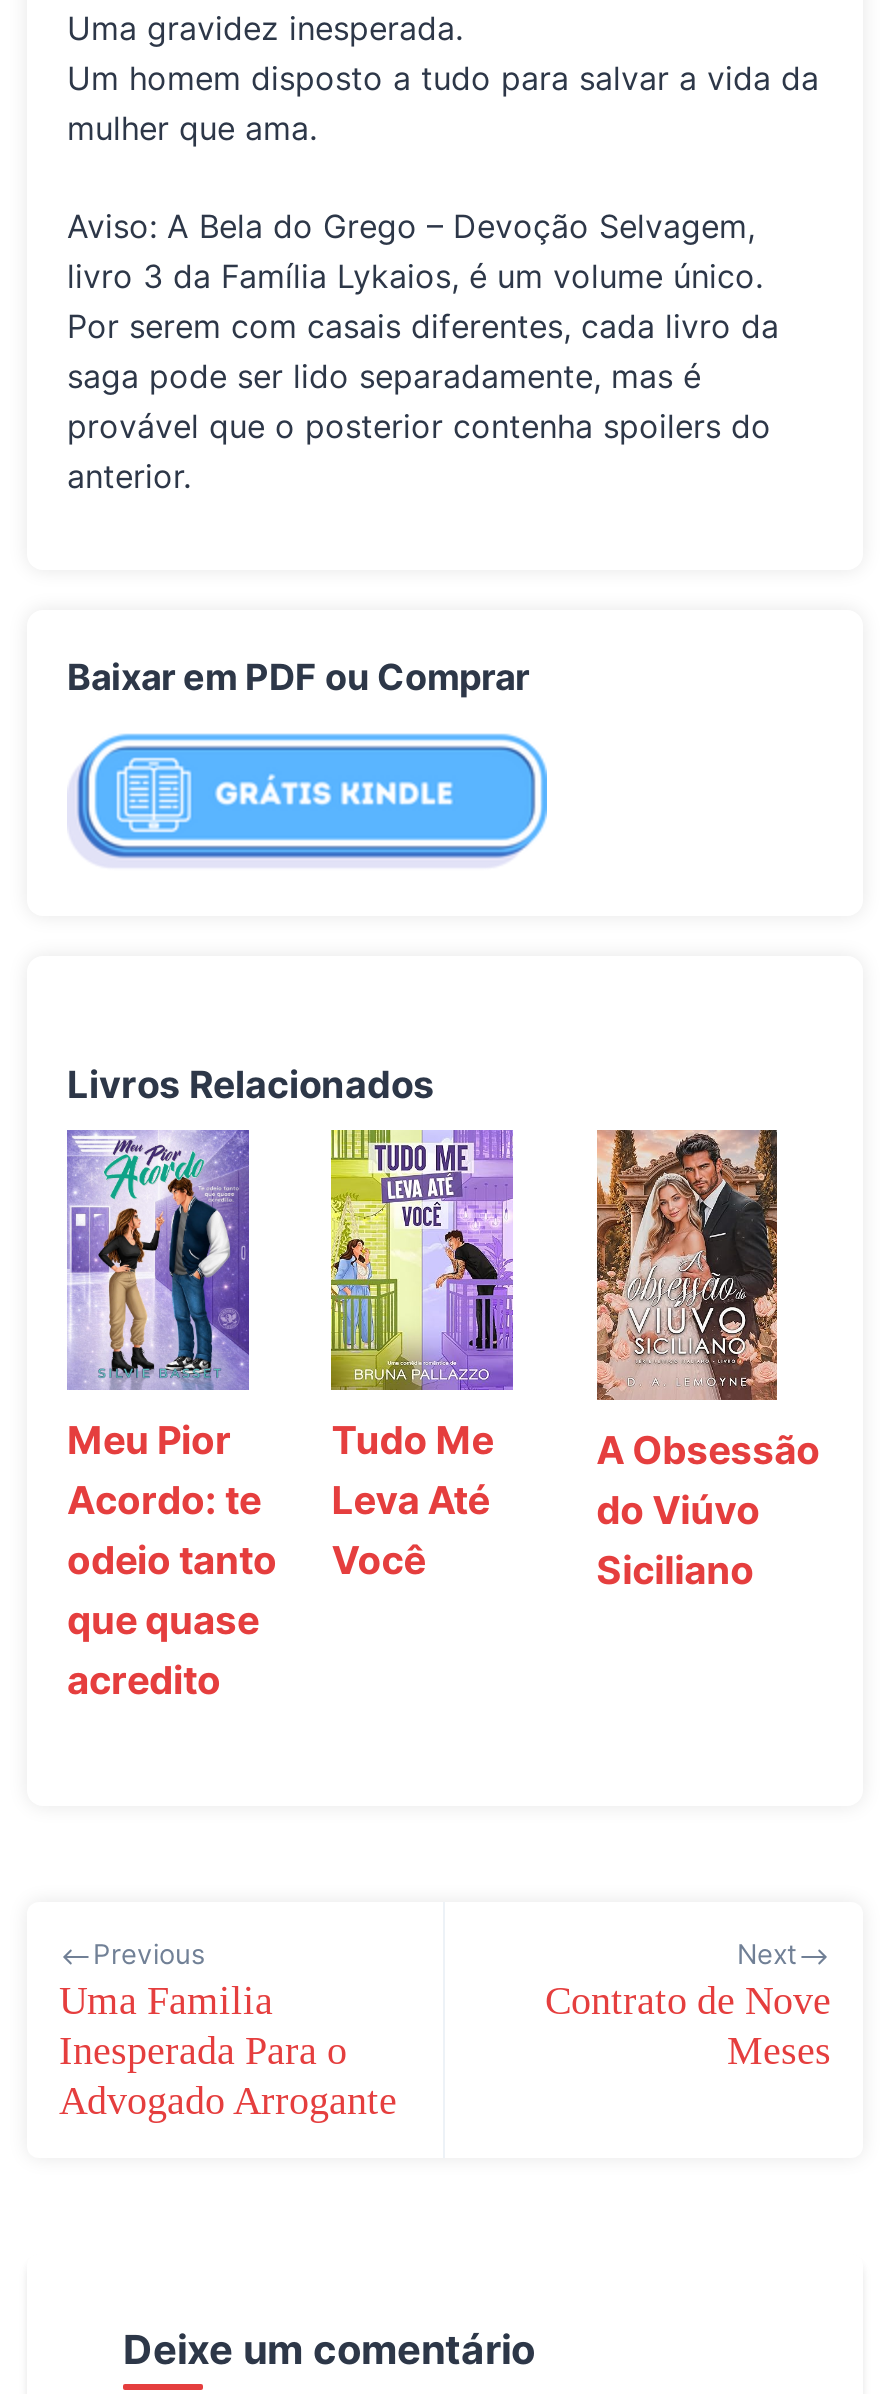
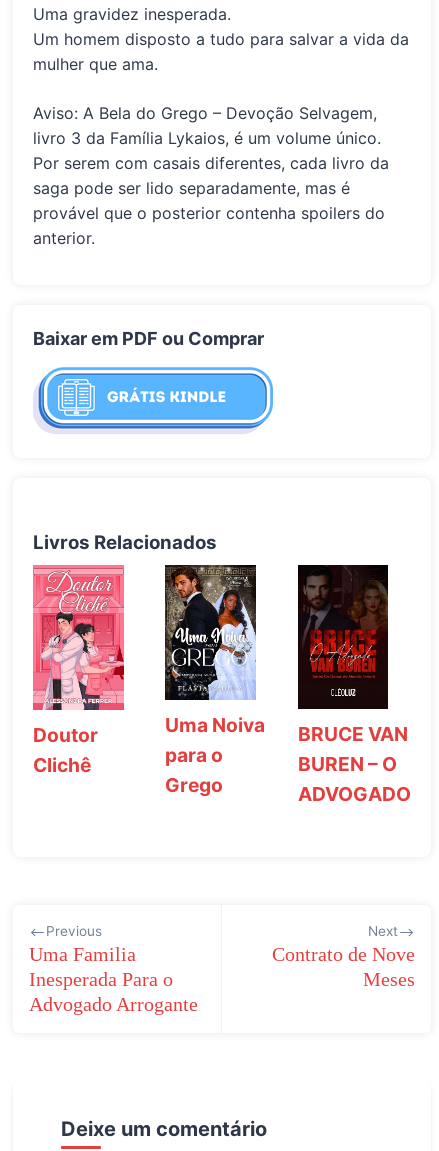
[65,1128,251,1402] [image] -> [33,564,125,655] [image]
[329,1128,515,1400] [image] -> [164,564,257,654] [image]
[595,1128,779,1412] [image] -> [297,564,389,660] [image]
[67,1416,277,1704] Meu Pior | Acordo: te | odeio tanto | que quase | acredito -> [33,723,98,777] Doutor | Clichê
[332,1415,494,1583] Tudo Me | Leva Até | Você -> [165,713,265,797] Uma Noiva | para o | Grego
[596,1427,820,1595] A Obsessão | do Viúvo | Siciliano -> [298,722,411,806] BRUCE VAN | BUREN – O | ADVOGADO

